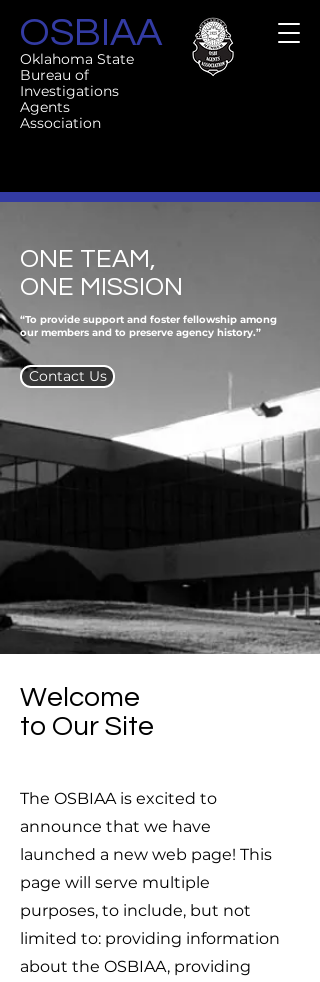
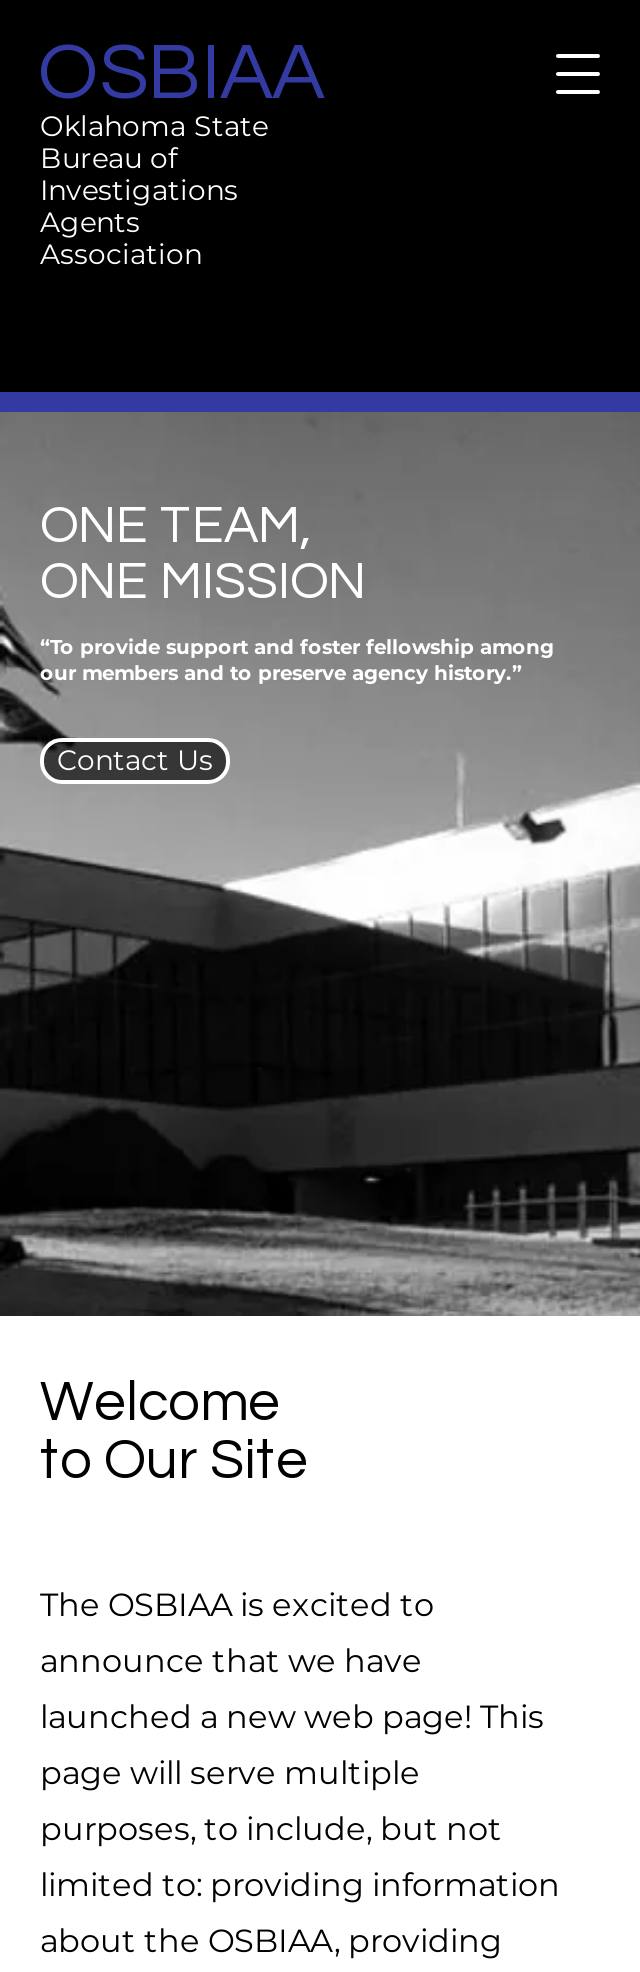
[191,17,235,77] [image] -> none

